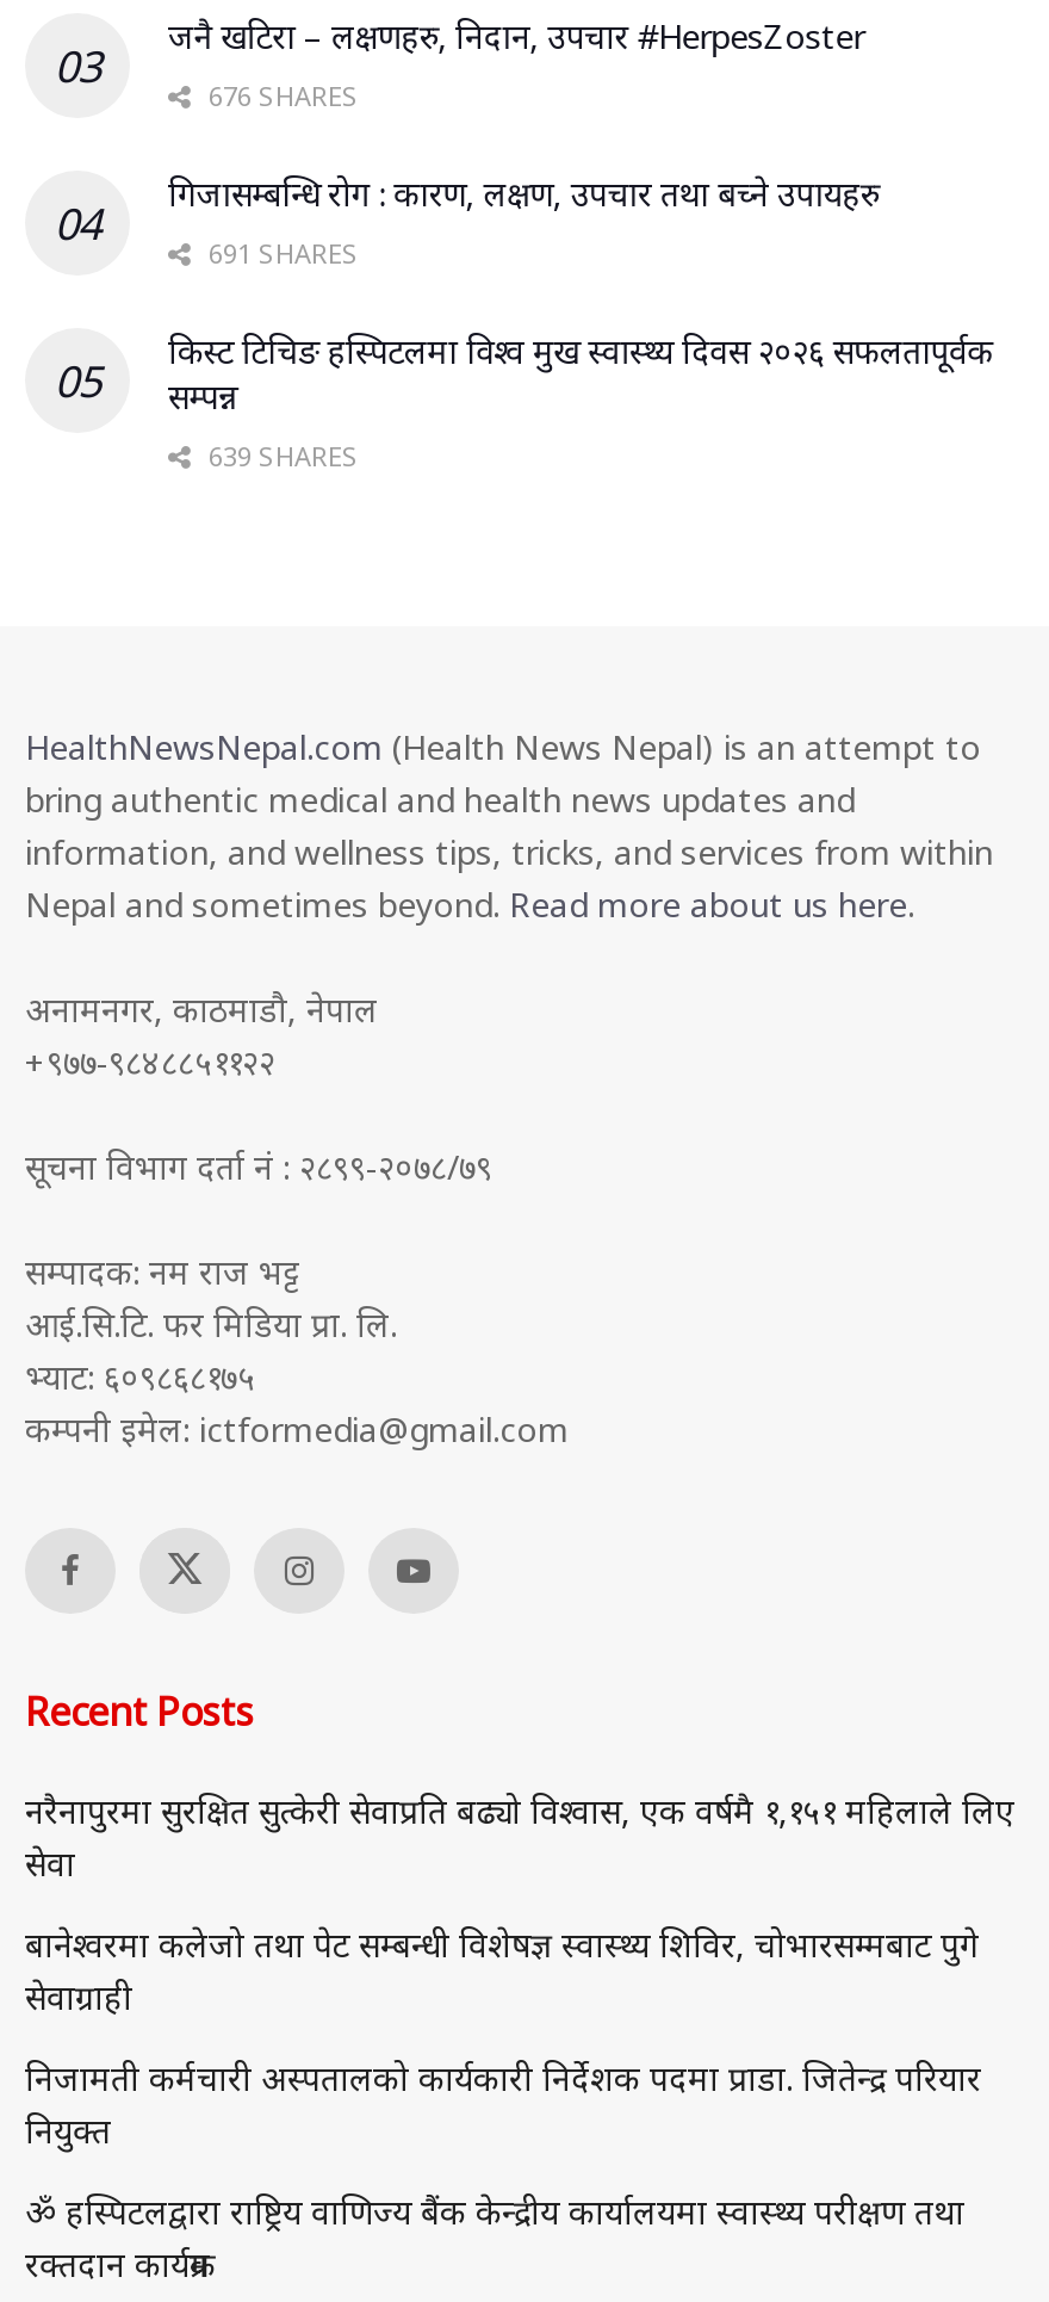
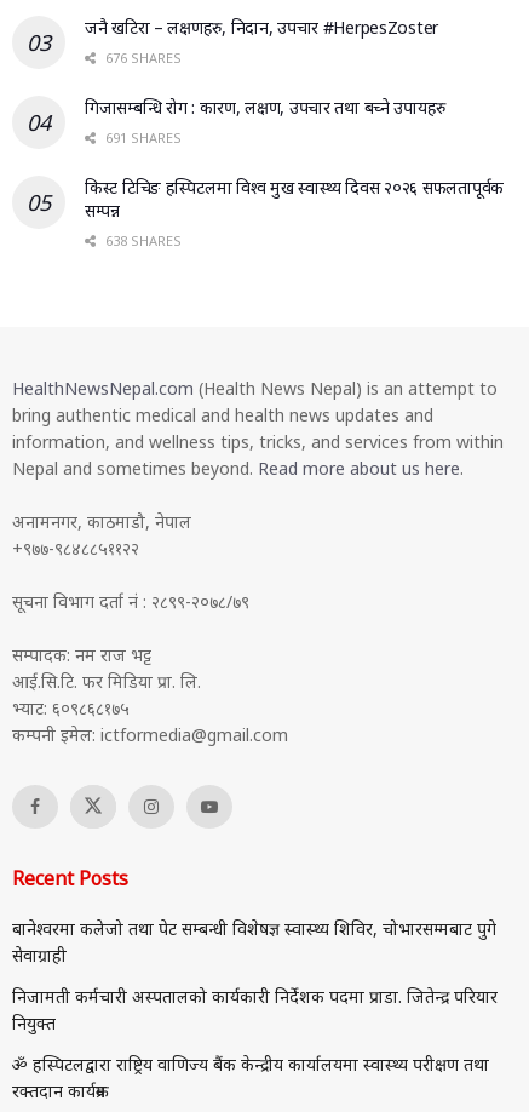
[201,438,359,474] 639 SHARES -> [102,231,182,250] 638 SHARES
[25,1788,1014,1886] नरैनापुरमा सुरक्षित सुत्केरी सेवाप्रति बढ्यो विश्वास, एक वर्षमै १,१५१ महिलाले लिए | सेवा -> none

